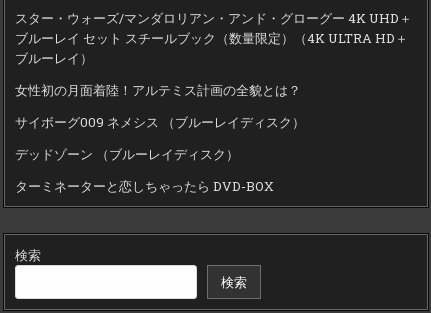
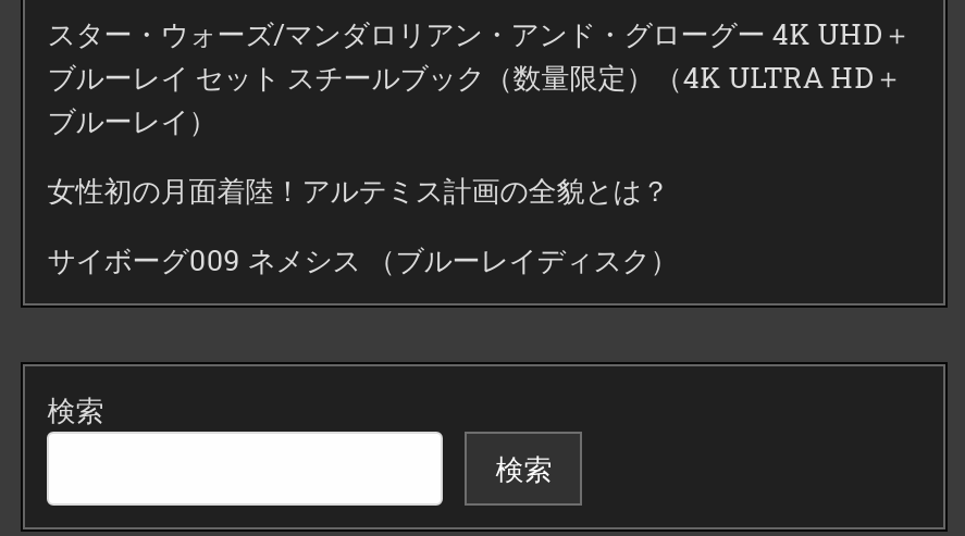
[15,145,274,195] デッドゾーン （ブルーレイディスク） | ターミネーターと恋しちゃったら DVD-BOX -> none

